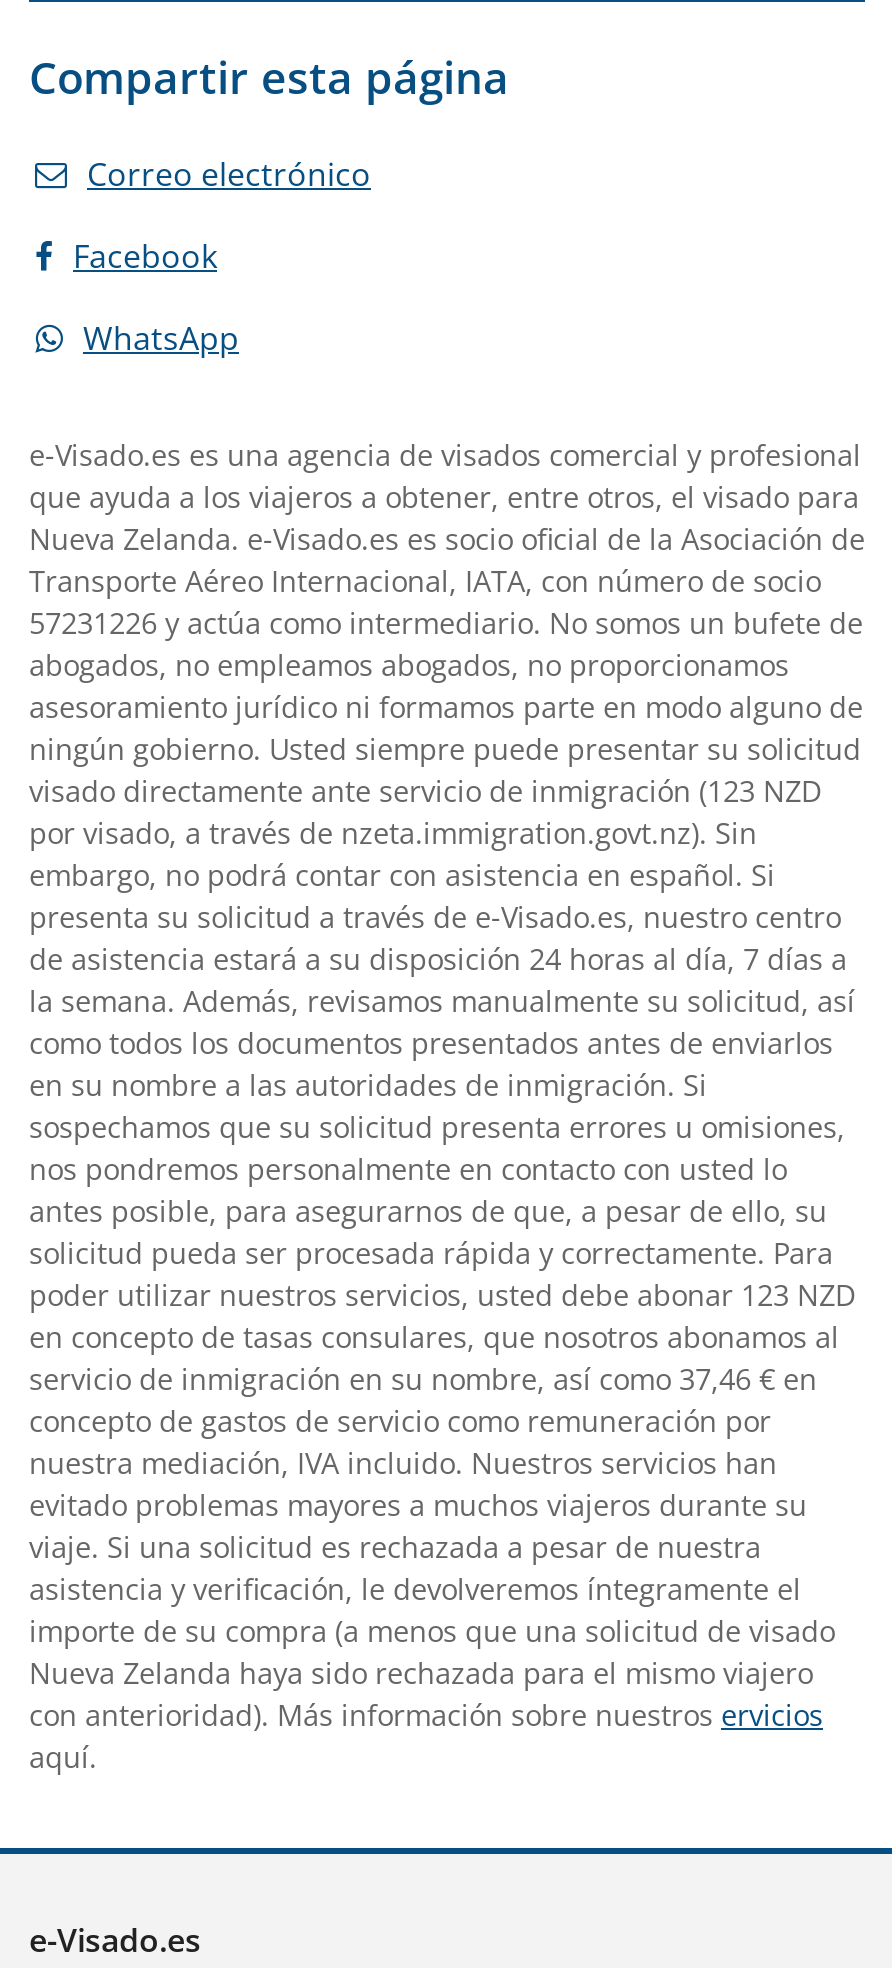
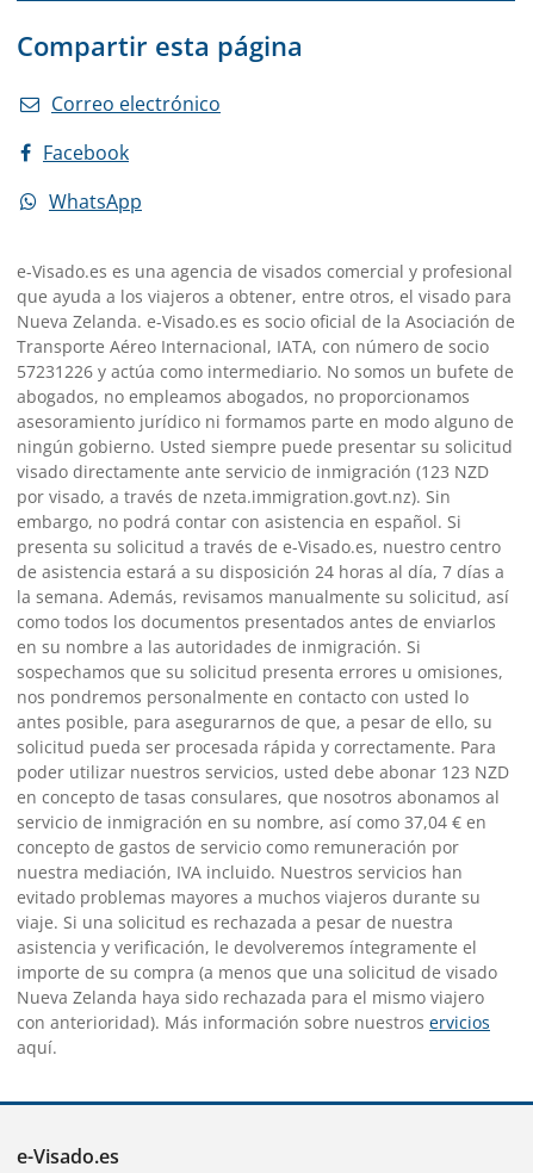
[29,1360,817,1398] servicio de inmigración en su nombre, así como 37,46 € en -> [17,811,486,833] servicio de inmigración en su nombre, así como 37,04 € en

